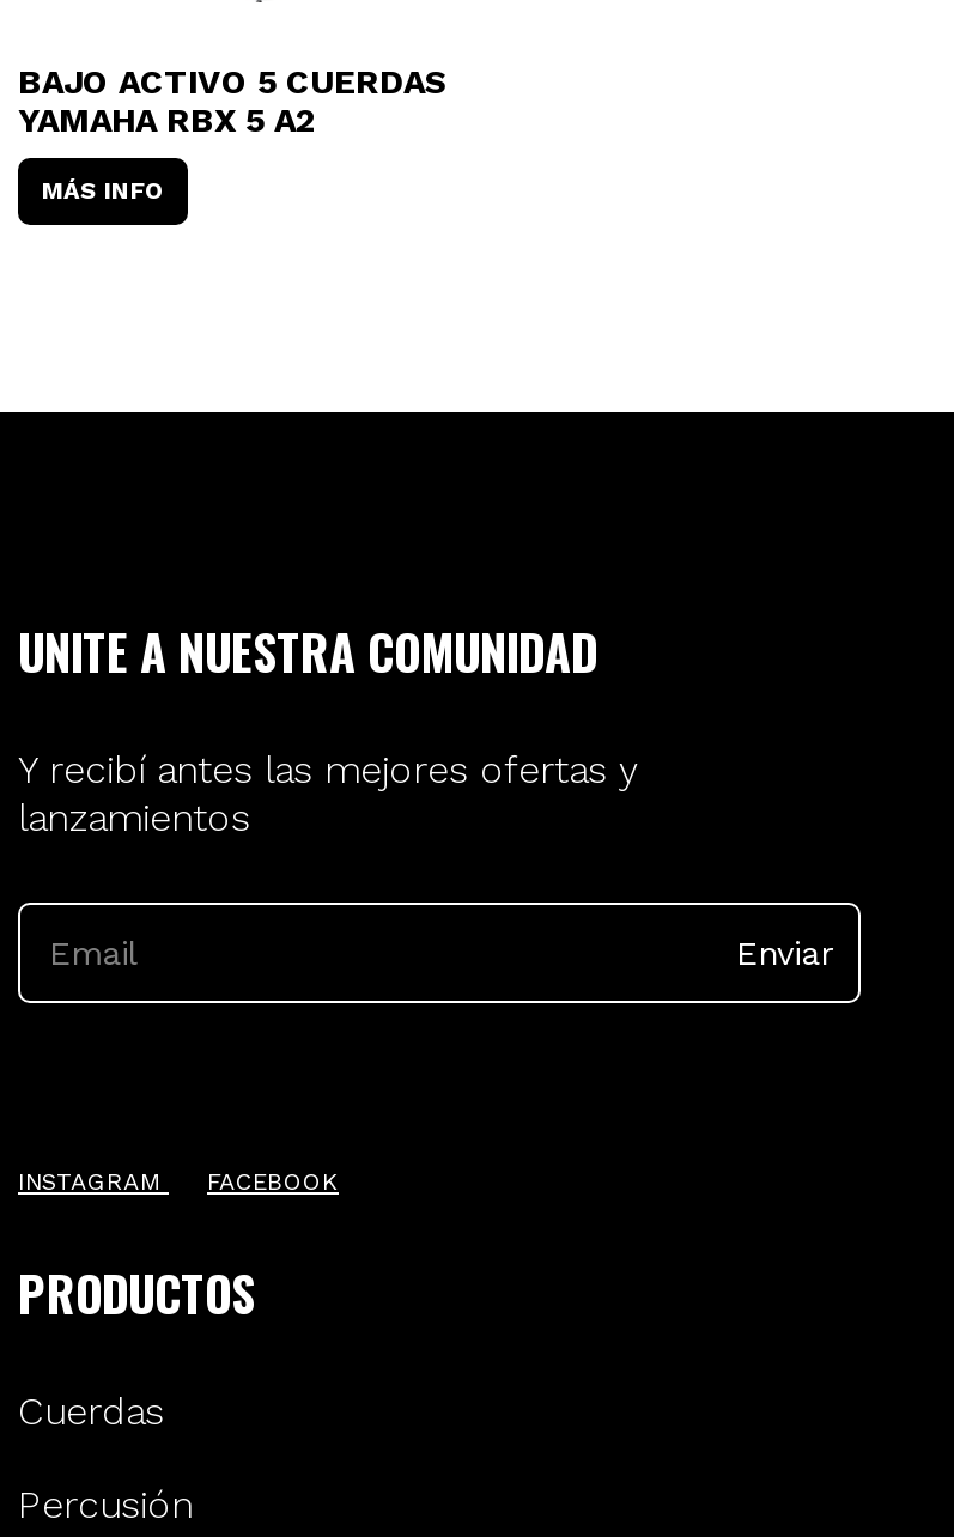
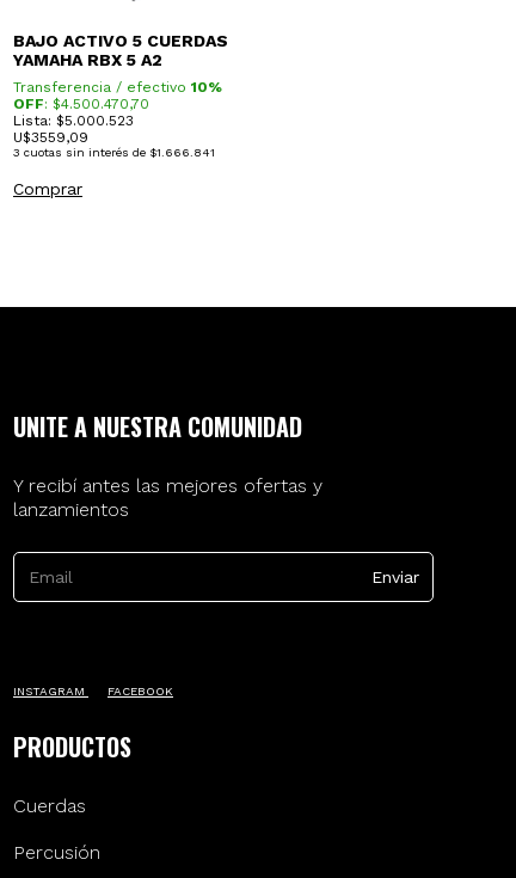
[42,176,164,202] MÁS INFO -> [13,78,222,198] Transferencia / efectivo 10% | OFF: $4.500.470,70 | Lista: $5.000.523 | U$3559,09 | 3 cuotas sin interés de $1.666.841 | Comprar

